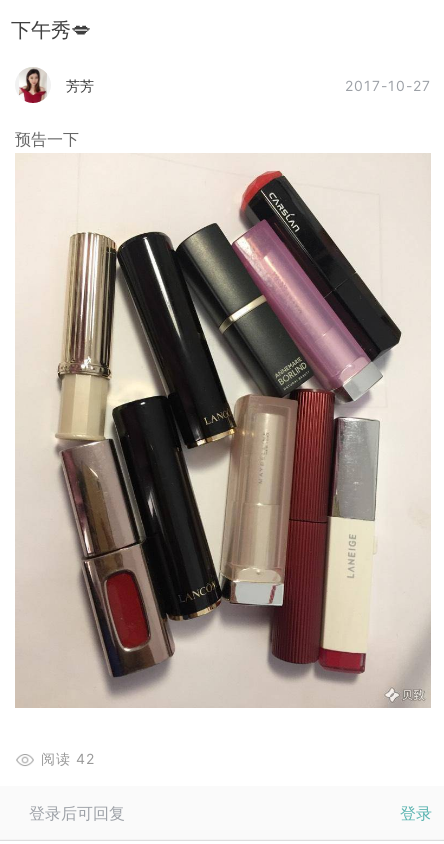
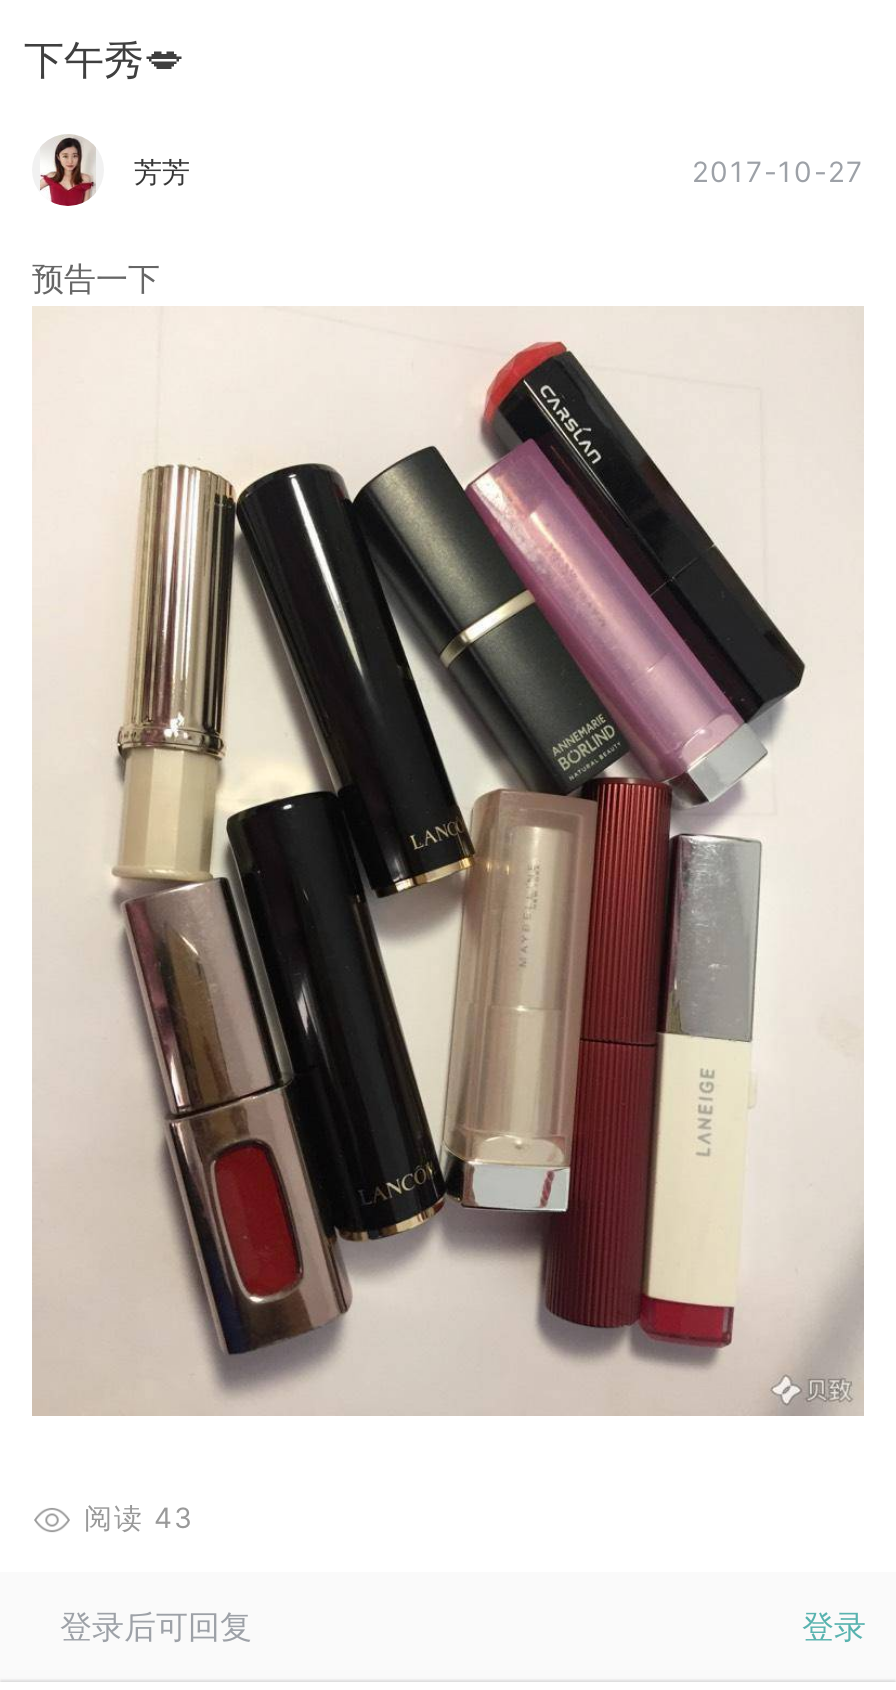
[41,750,95,767] 阅读42 -> [84,1499,194,1533] 阅读43

